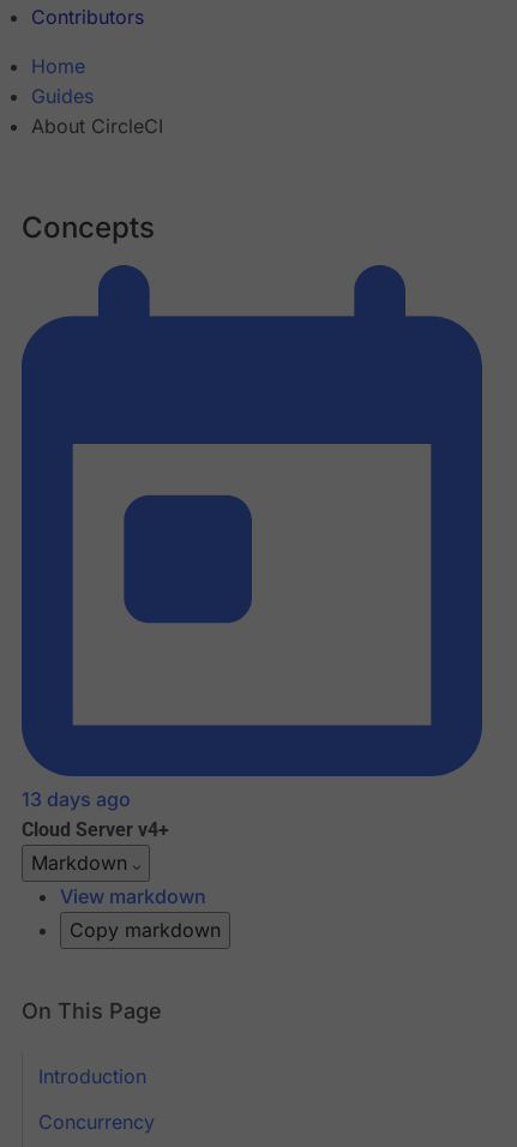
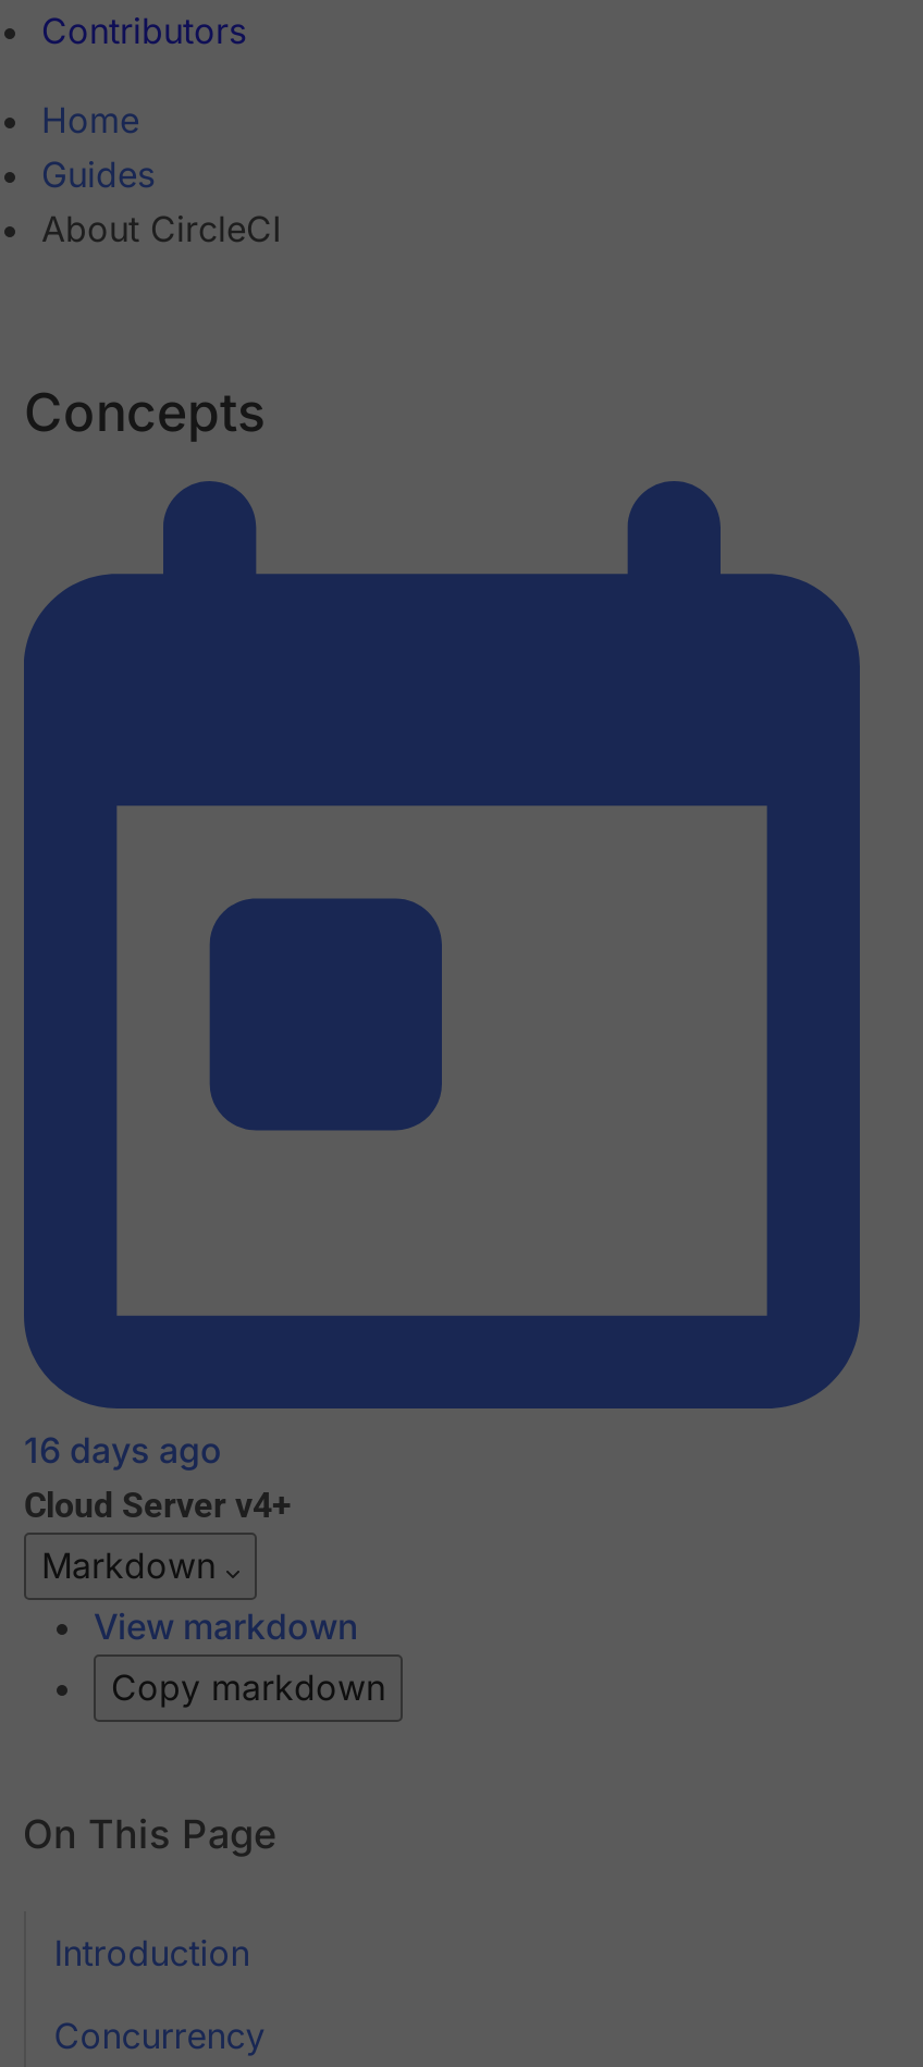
[22,788,131,812] 13 days ago -> [24,1429,222,1473] 16 days ago

